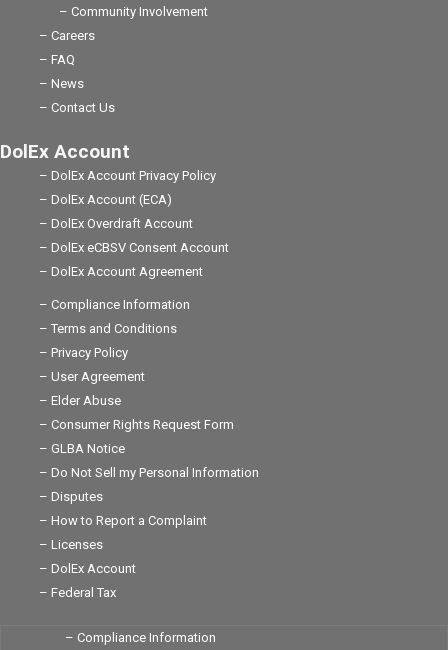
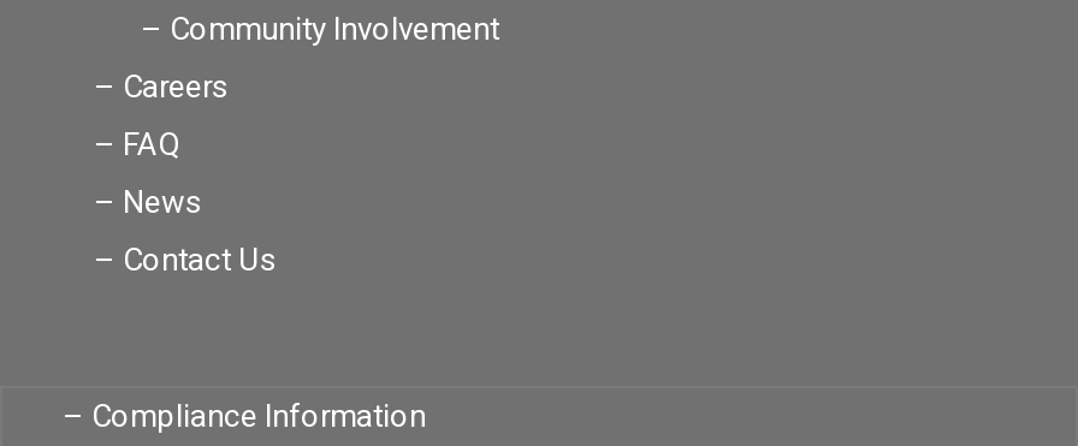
[0,140,259,600] DolEx Account | – DolEx Account Privacy Policy | – DolEx Account (ECA) | – DolEx Overdraft Account | – DolEx eCBSV Consent Account | – DolEx Account Agreement | – Compliance Information | – Terms and Conditions | – Privacy Policy | – User Agreement | – Elder Abuse | – Consumer Rights Request Form | – GLBA Notice | – Do Not Sell my Personal Information | – Disputes | – How to Report a Complaint | – Licenses | – DolEx Account | – Federal Tax -> none

